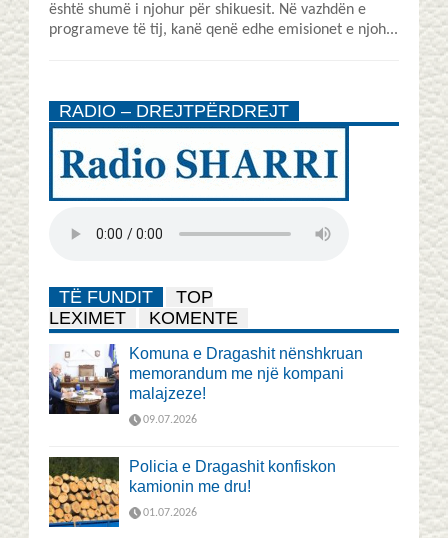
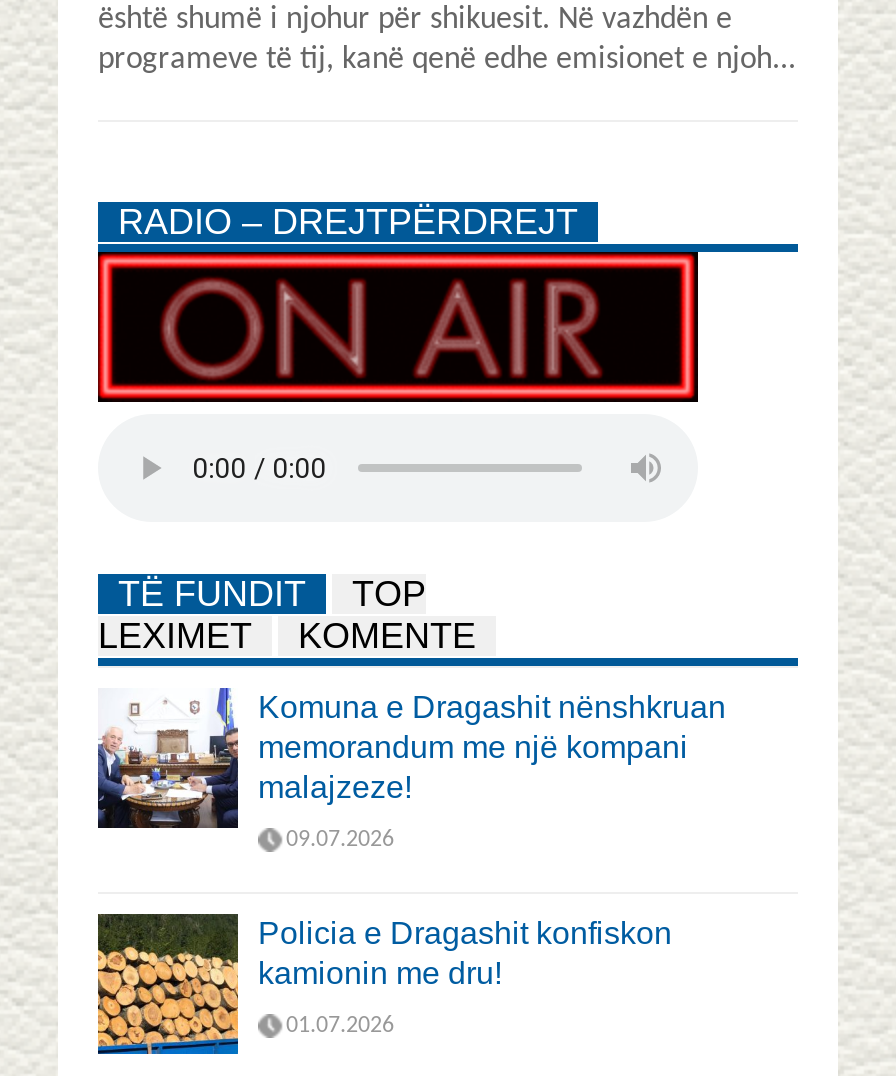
[48,126,350,202] [image] -> [96,250,700,404] [image]

